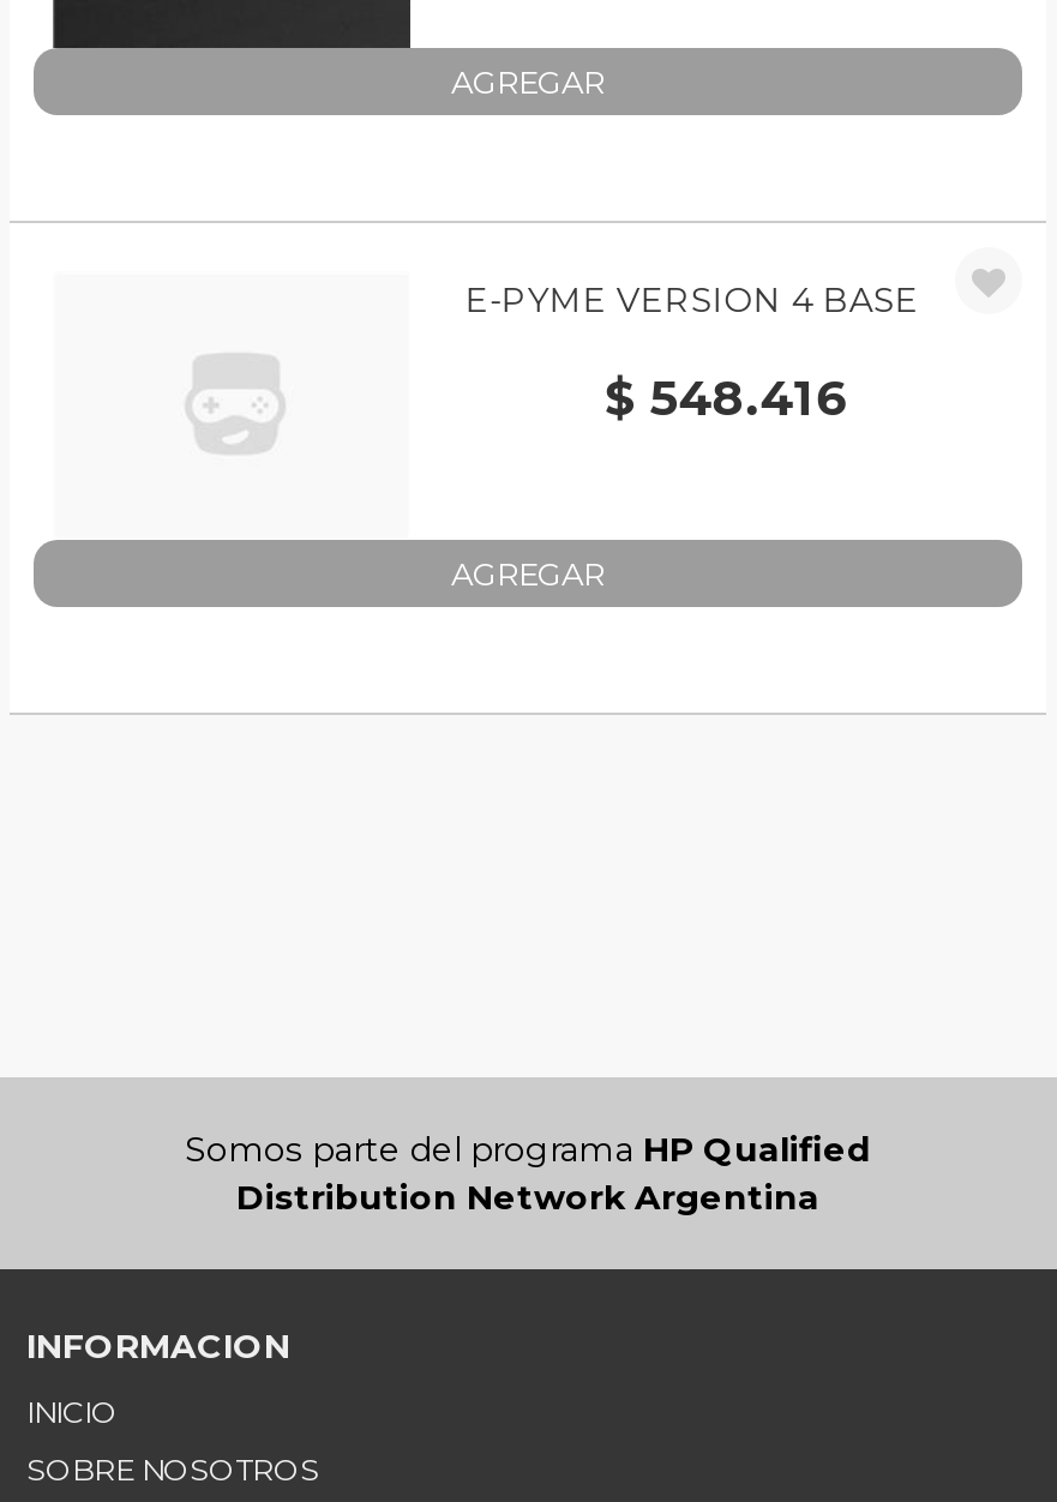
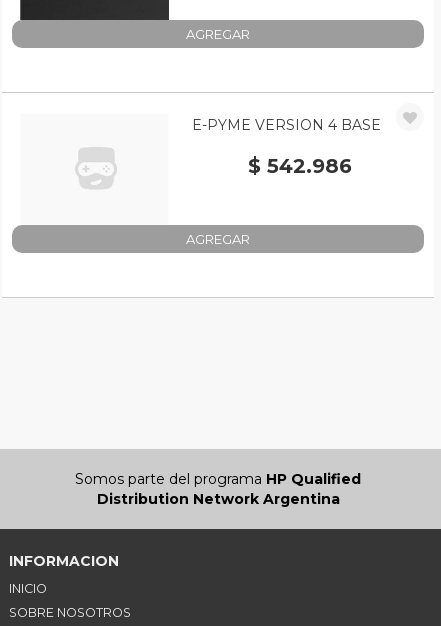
[604,370,847,427] $ 548.416 -> [248,154,352,178] $ 542.986

